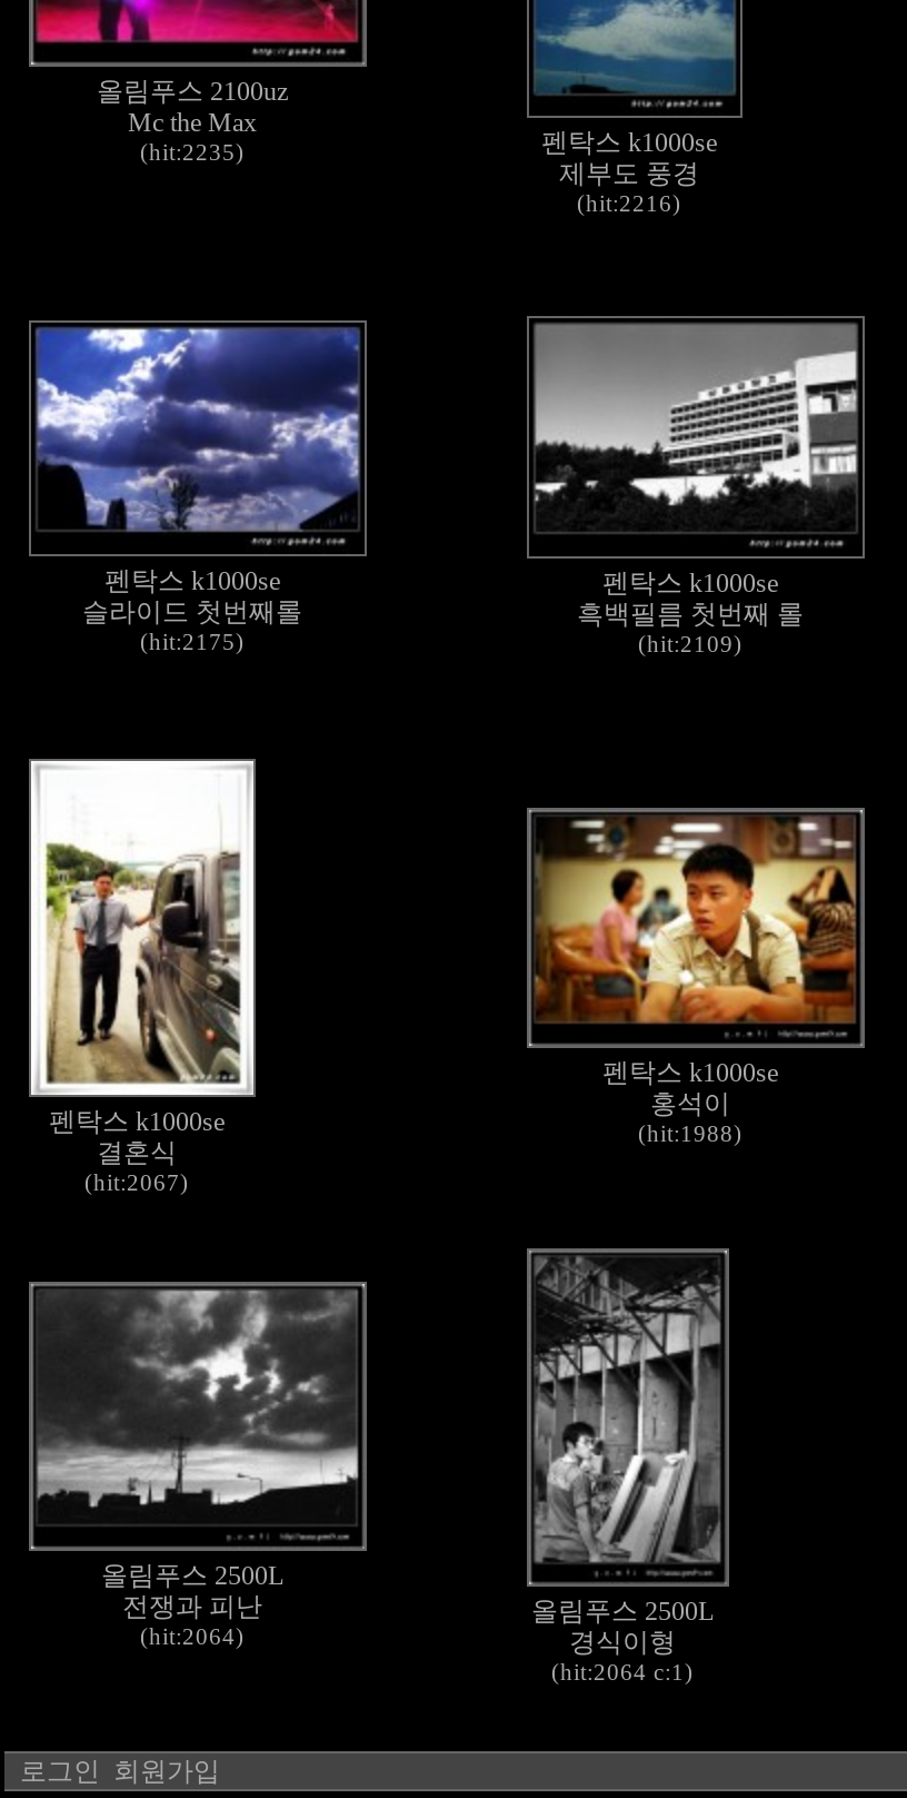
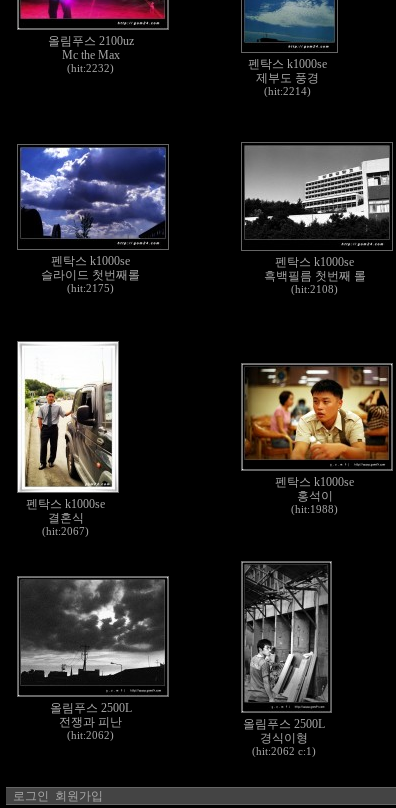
[140,140,245,165] (hit:2235) -> [67,63,114,74] (hit:2232)
[577,191,681,216] (hit:2216) -> [263,86,310,97] (hit:2214)
[638,632,742,656] (hit:2109) -> [291,284,338,295] (hit:2108)
[140,1624,245,1649] (hit:2064) -> [67,730,114,741] (hit:2062)
[551,1660,694,1685] (hit:2064 c:1) -> [252,746,316,757] (hit:2062 c:1)

